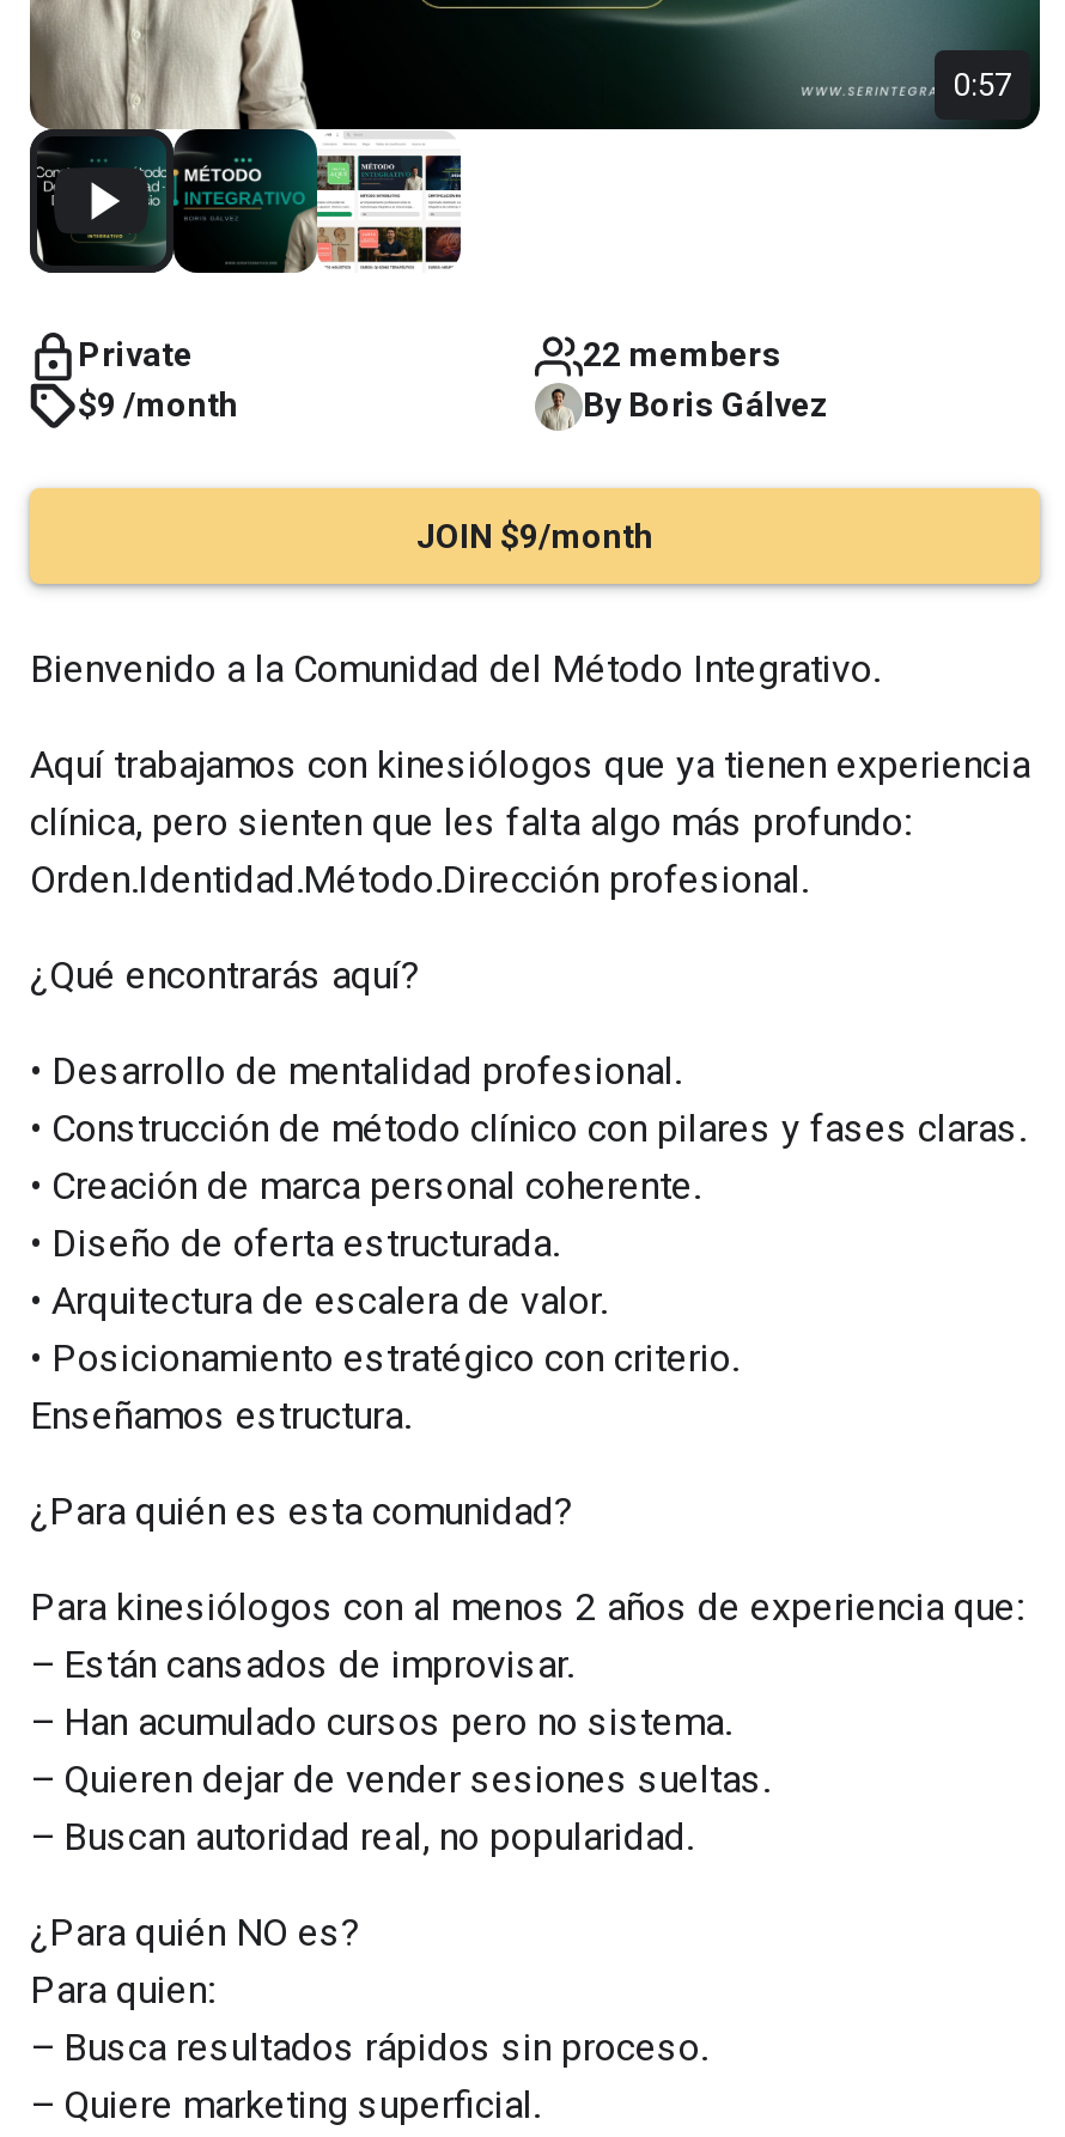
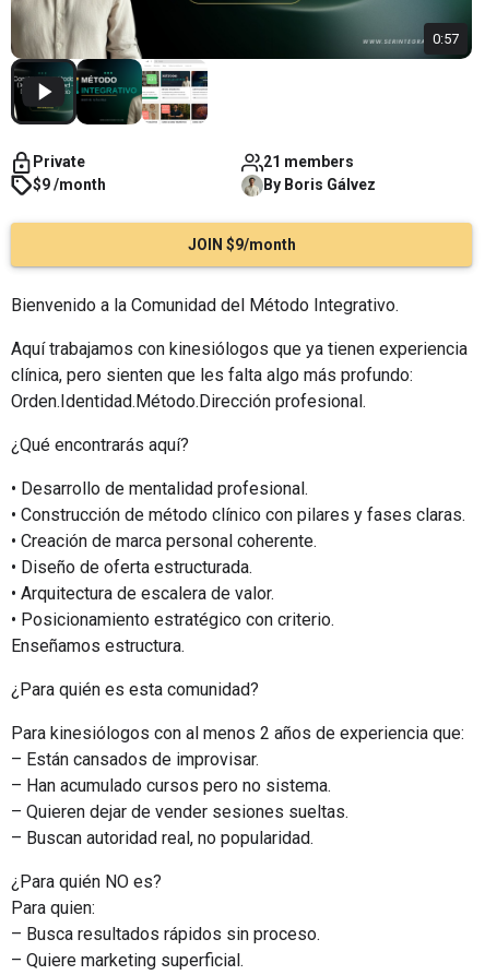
[583,336,781,374] 22 members -> [263,153,354,171] 21 members

